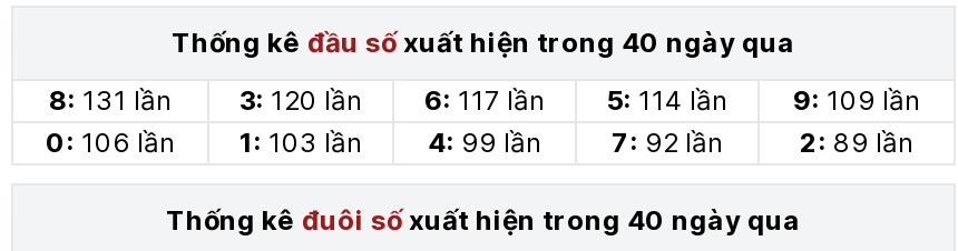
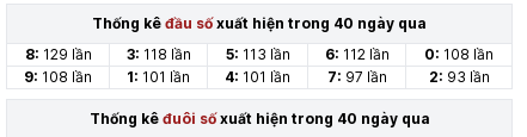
[49,82,172,116] 8: 131 lần -> [24,45,91,63] 8: 129 lần
[239,82,362,116] 3: 120 lần -> [126,45,191,63] 3: 118 lần
[424,82,545,116] 6: 117 lần -> [225,45,290,63] 5: 113 lần
[607,82,727,116] 5: 114 lần -> [324,45,389,63] 6: 112 lần
[793,82,920,116] 9: 109 lần -> [424,45,494,63] 0: 108 lần
[46,124,175,158] 0: 106 lần -> [24,67,92,85] 9: 108 lần
[239,124,362,158] 1: 103 lần -> [127,67,190,85] 1: 101 lần
[428,124,541,158] 4: 99 lần -> [225,67,290,85] 4: 101 lần
[612,124,723,158] 7: 92 lần -> [327,67,387,85] 7: 97 lần
[800,124,913,158] 2: 89 lần -> [428,67,489,85] 2: 93 lần

